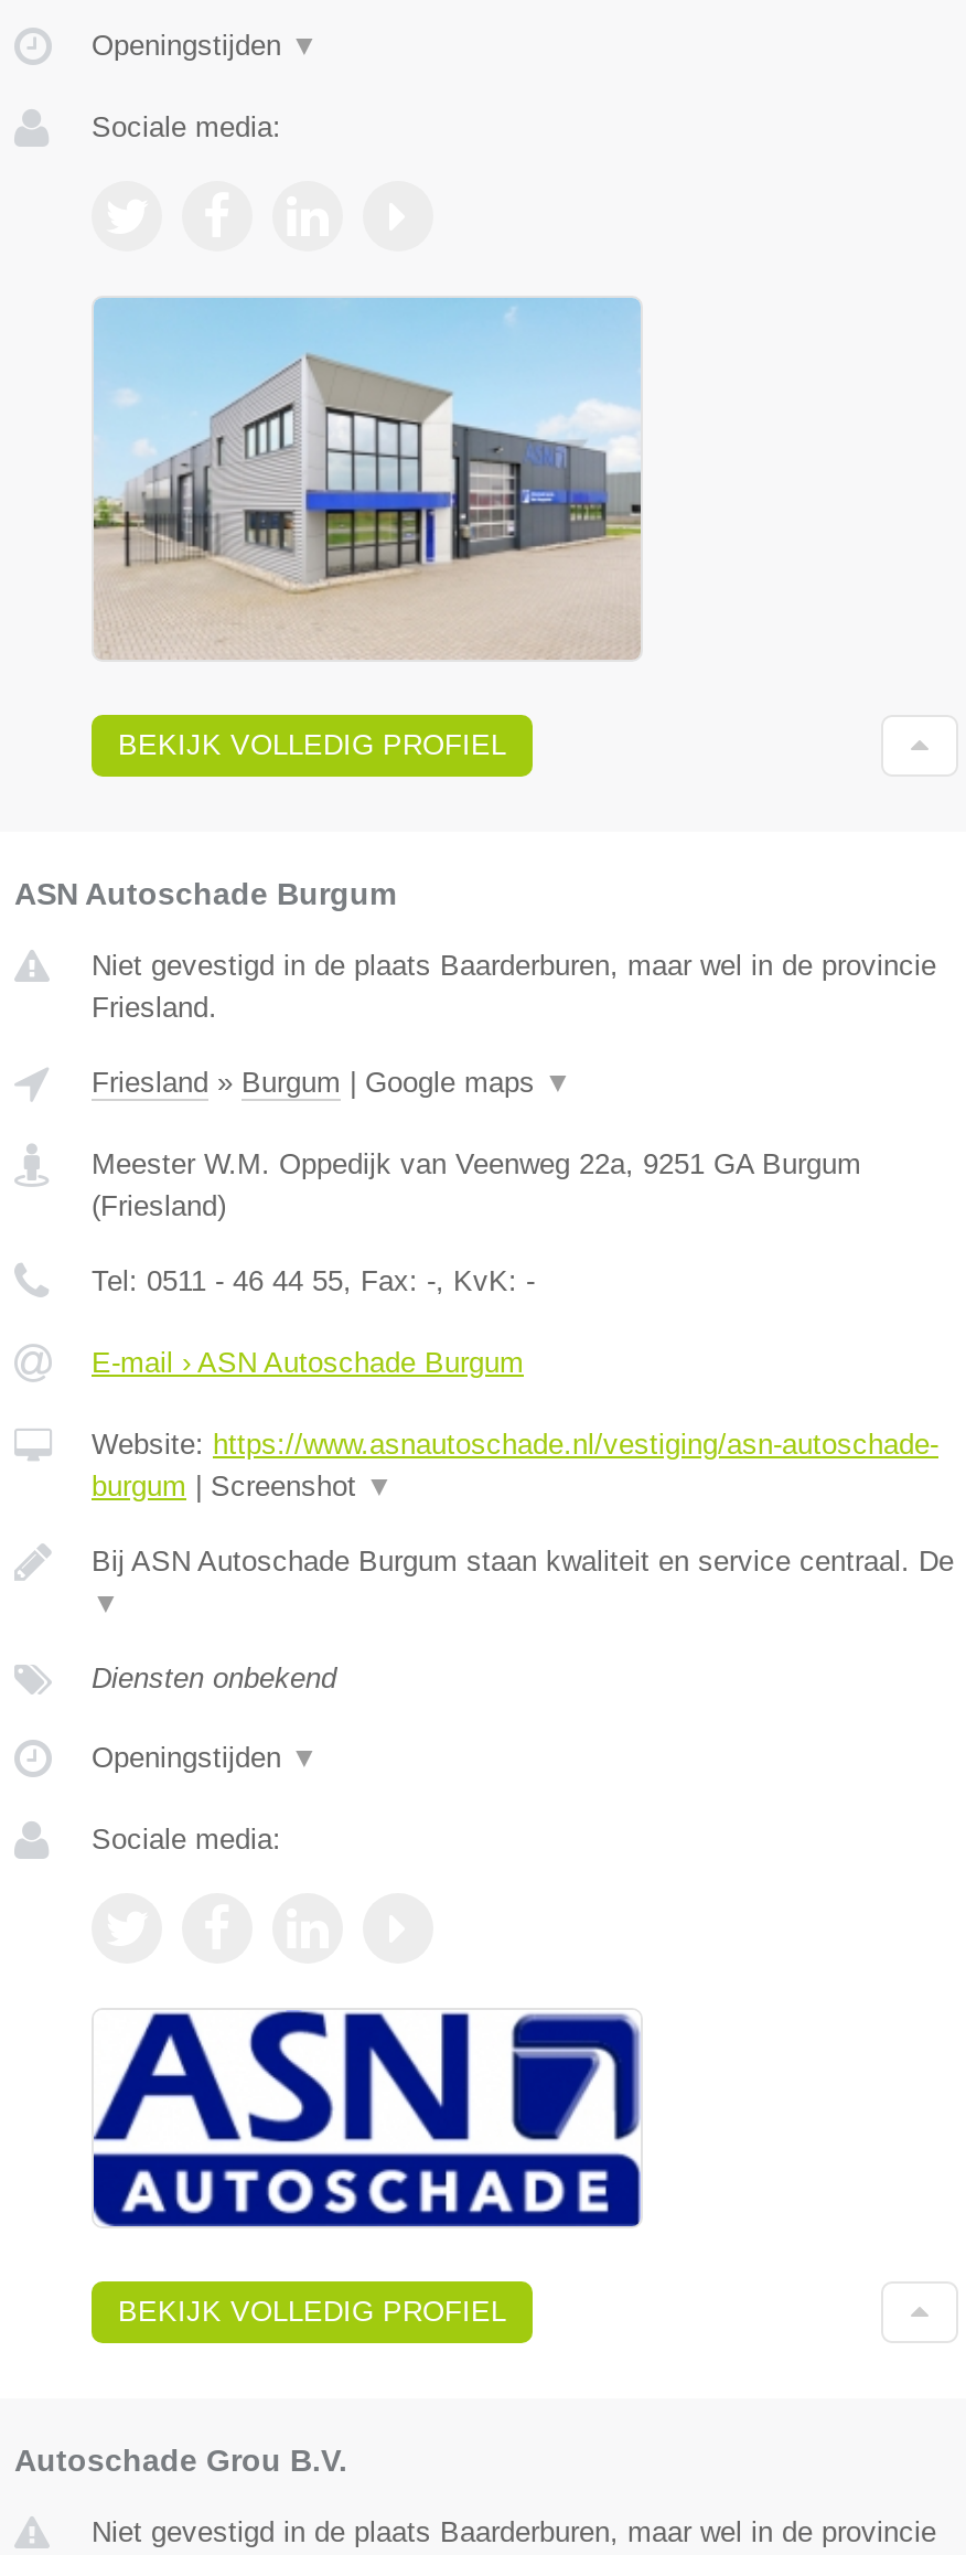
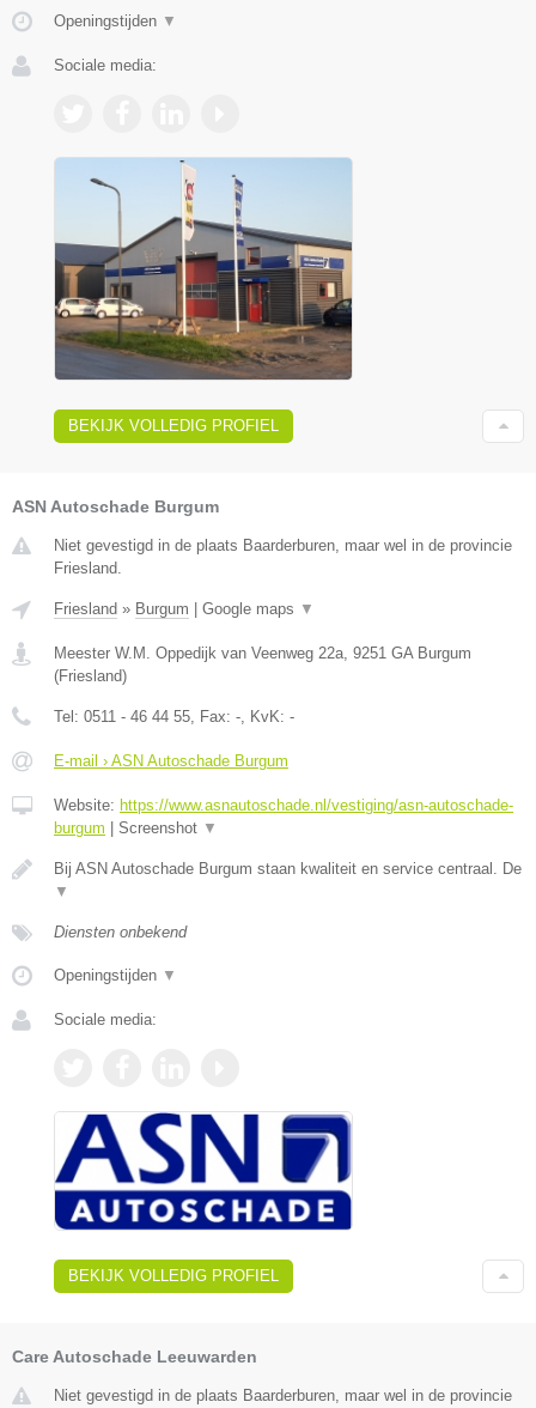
[94,300,641,660] [image] -> [54,159,353,381] [image]
[14,2444,347,2479] Autoschade Grou B.V. -> [12,1347,257,1367] Care Autoschade Leeuwarden

